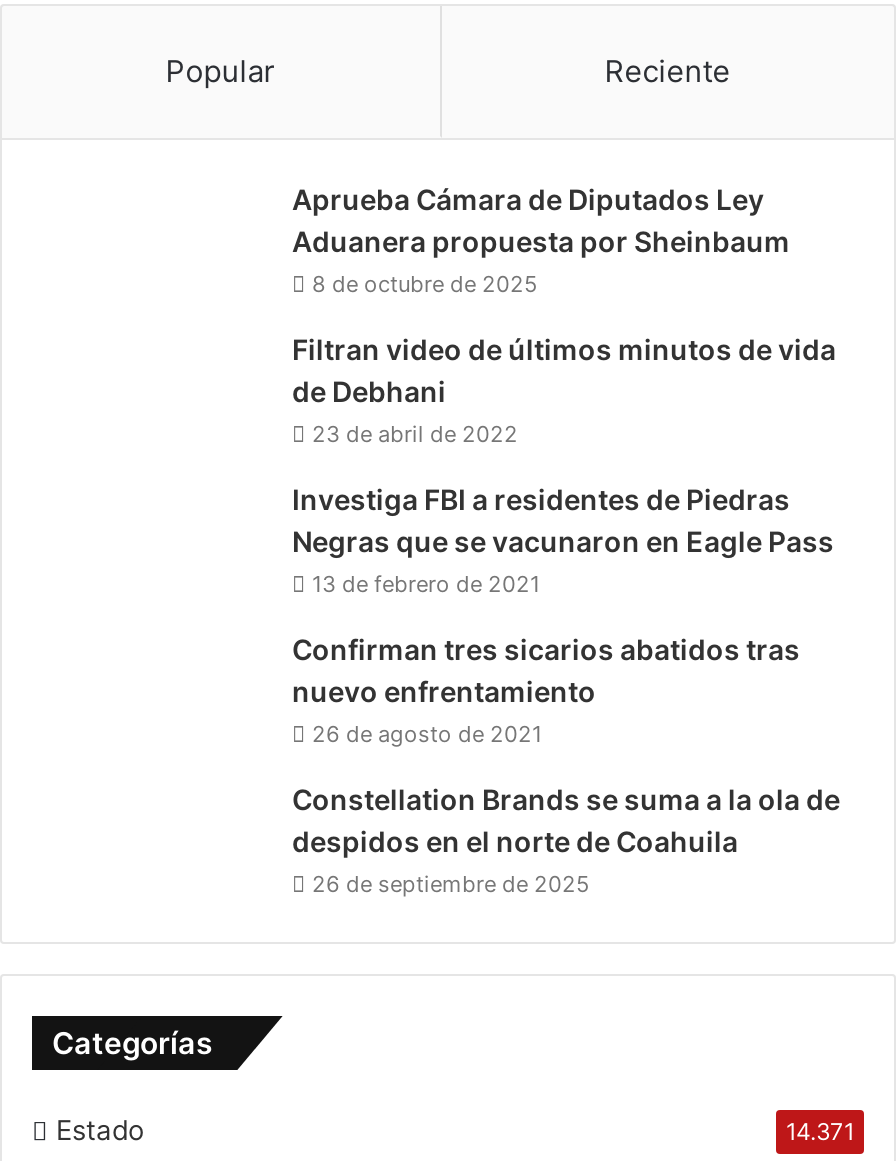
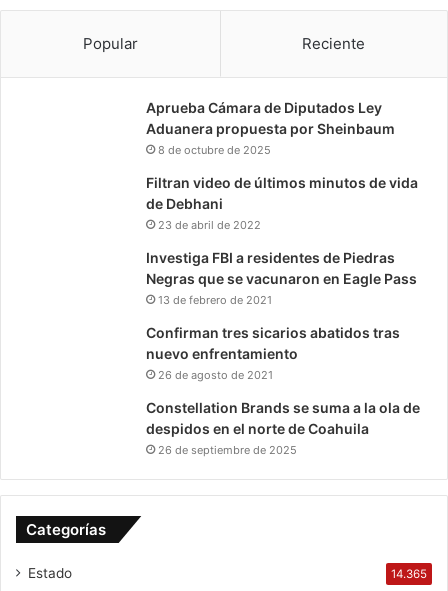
[786,1118,854,1146] 14.371 -> [391,567,427,581] 14.365

